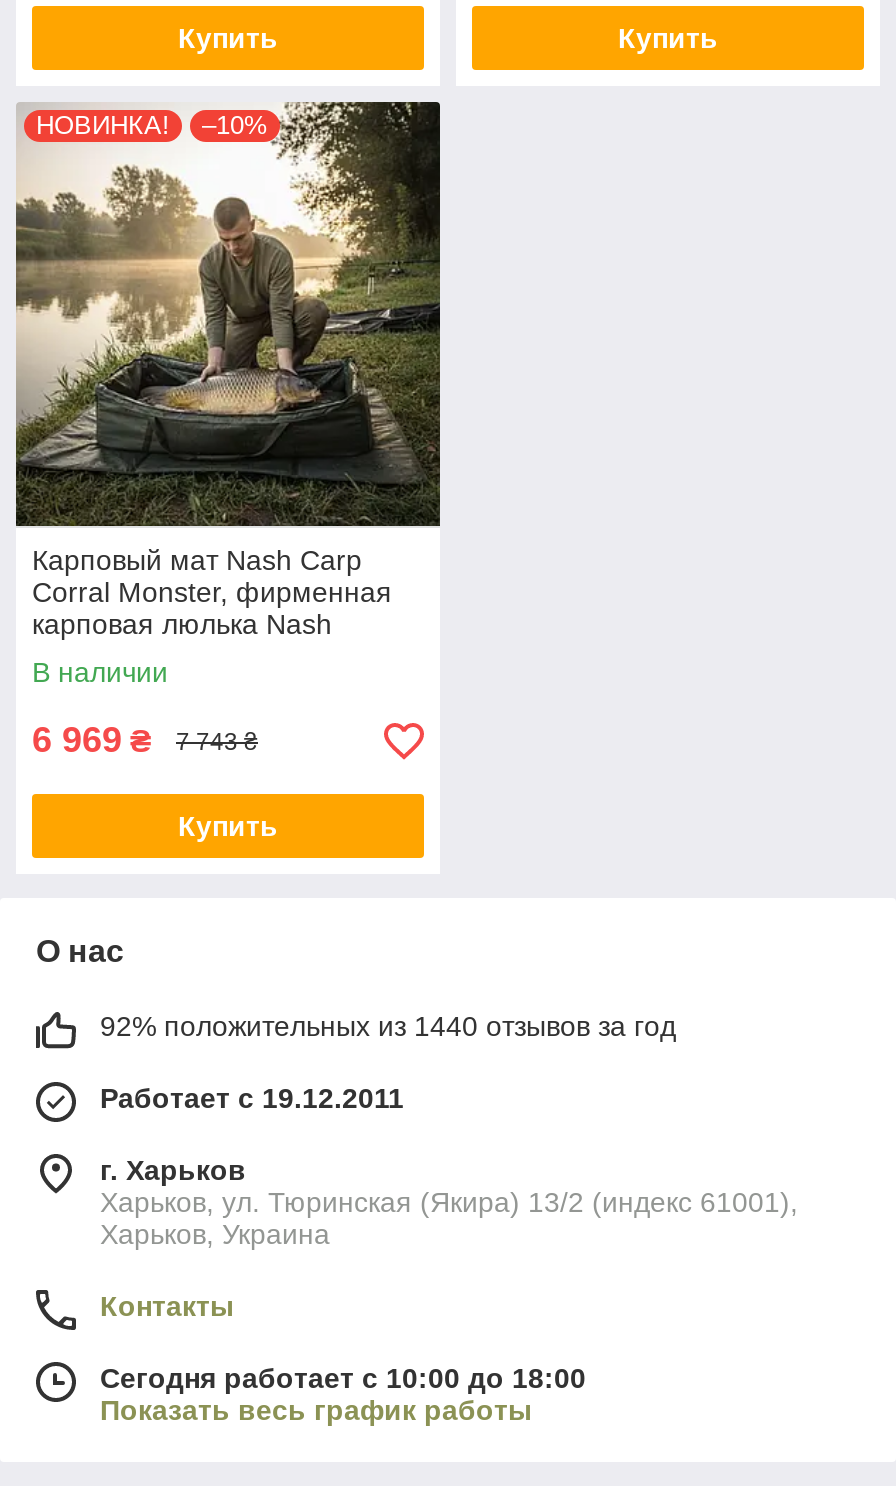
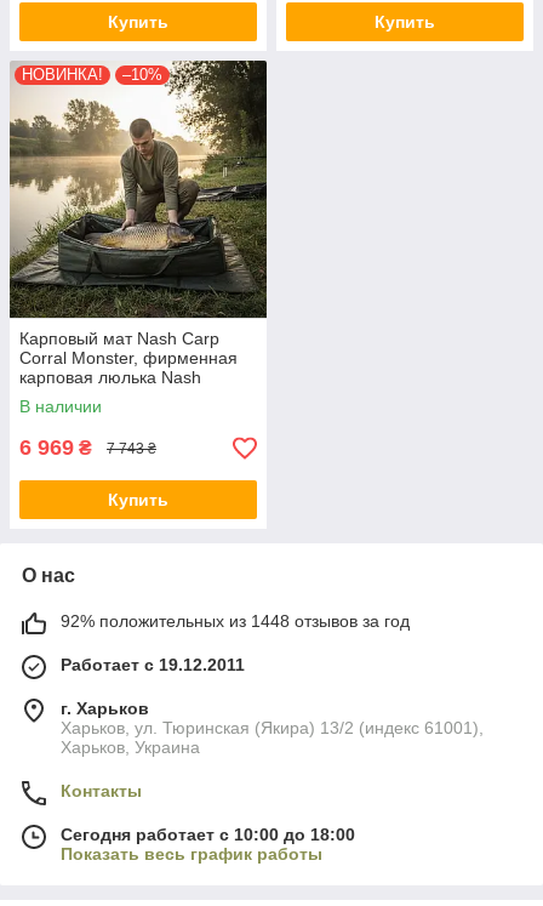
[100,1011,676,1043] 92% положительных из 1440 отзывов за год -> [61,612,410,631] 92% положительных из 1448 отзывов за год

